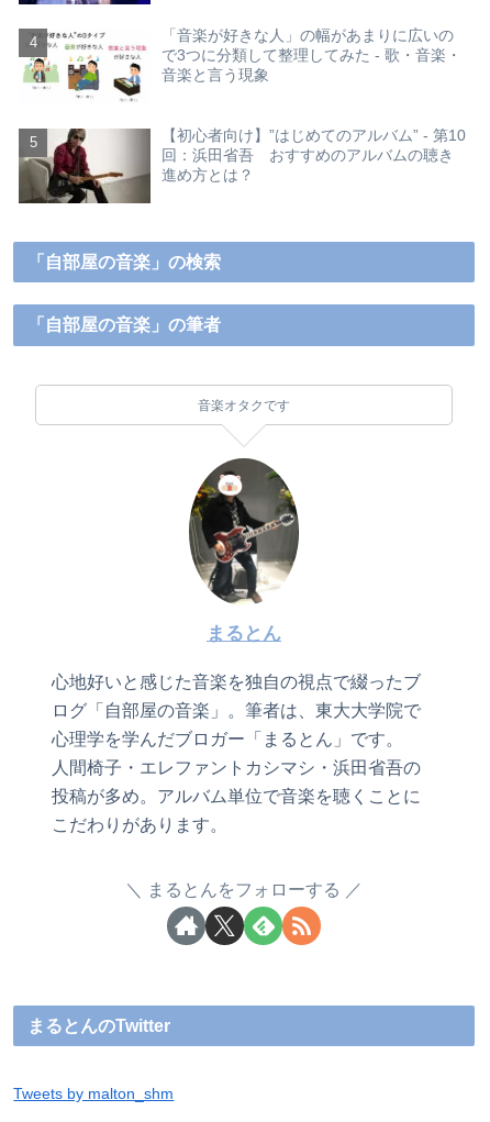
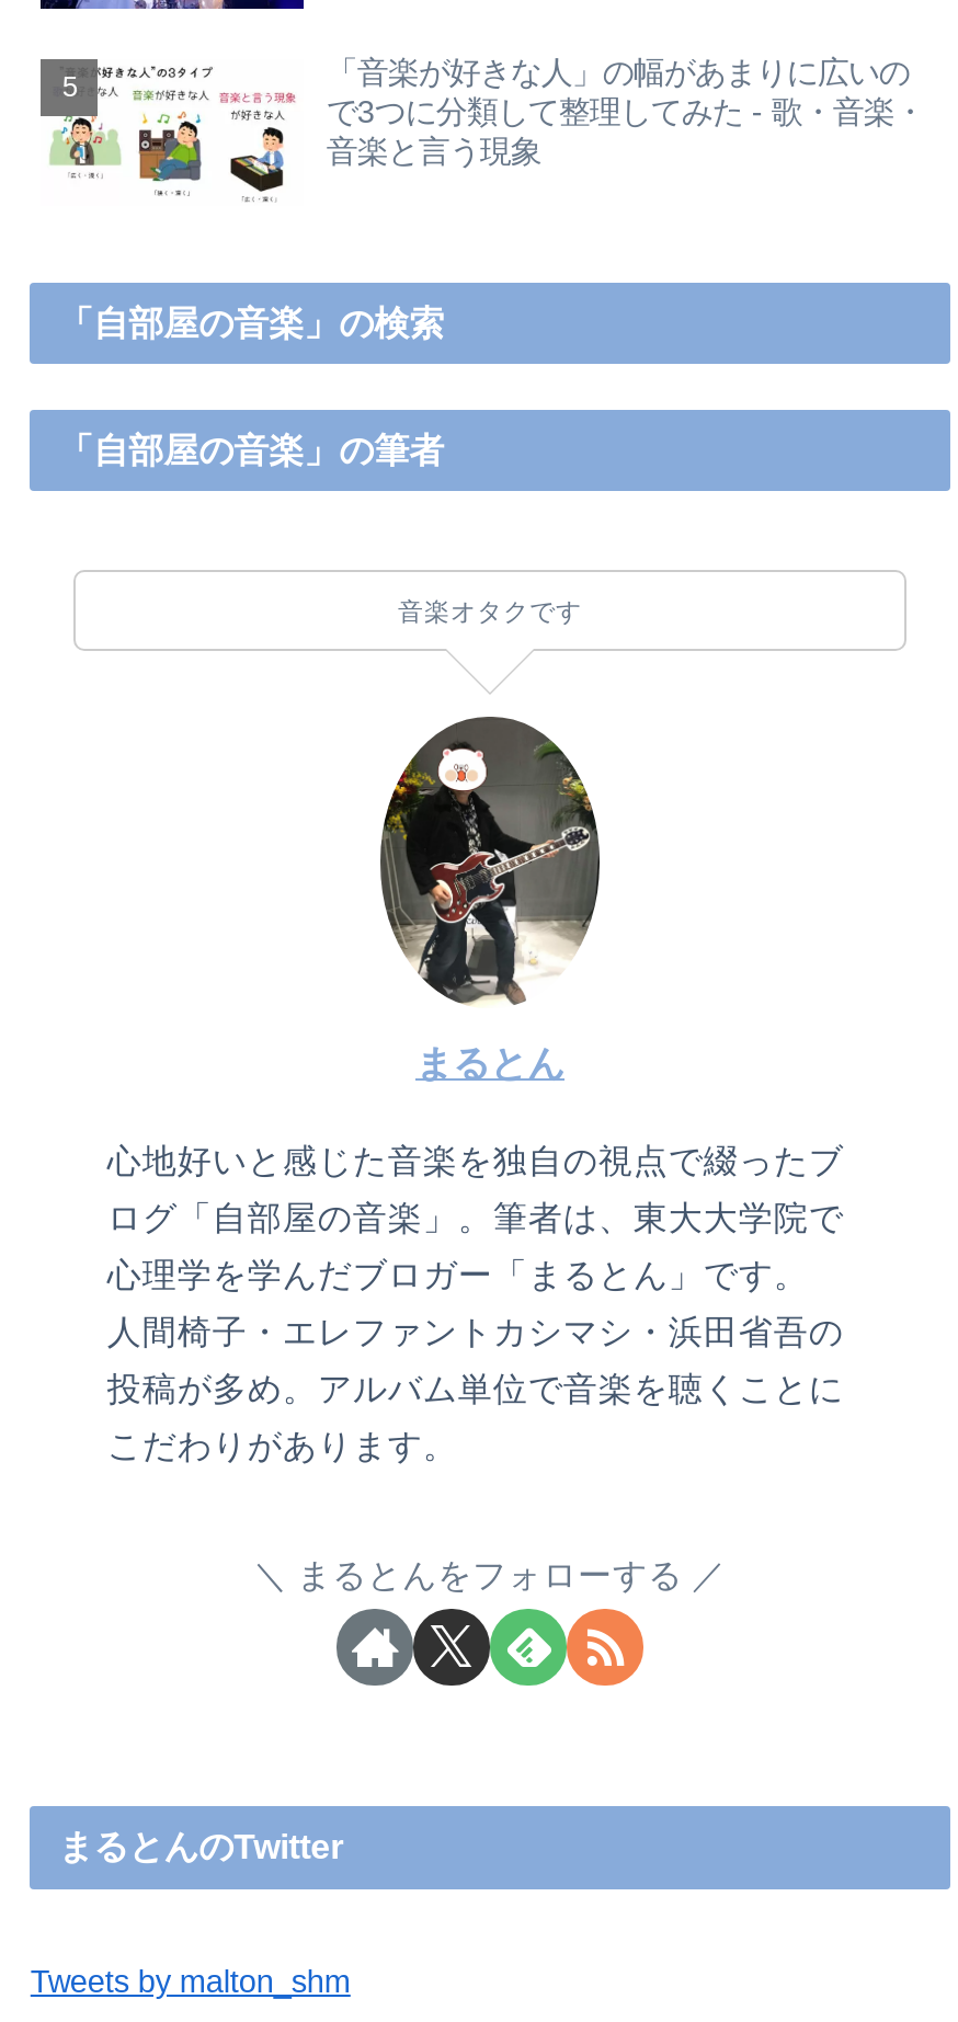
[18,126,466,204] [image] | 【初心者向け】”はじめてのアルバム” - 第10 | 回：浜田省吾 おすすめのアルバムの聴き | 進め方とは？ -> none

